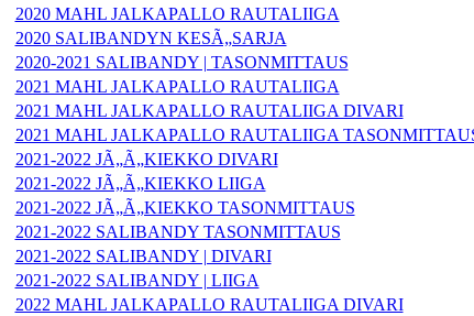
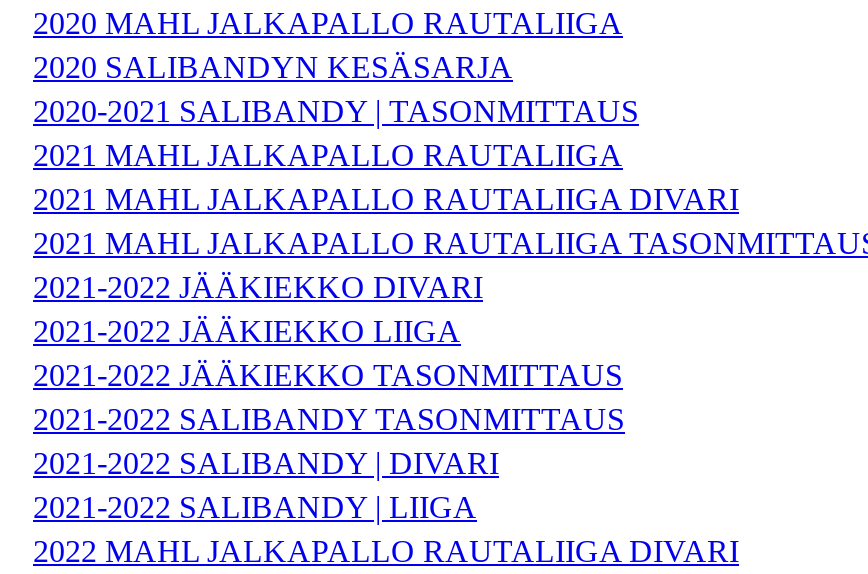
[15,28,286,47] 2020 SALIBANDYN KESÃ„SARJA -> [33,51,513,85] 2020 SALIBANDYN KESÄSARJA
[15,149,278,168] 2021-2022 JÃ„Ã„KIEKKO DIVARI -> [33,271,483,305] 2021-2022 JÄÄKIEKKO DIVARI
[15,174,266,192] 2021-2022 JÃ„Ã„KIEKKO LIIGA -> [33,315,461,349] 2021-2022 JÄÄKIEKKO LIIGA
[15,198,355,216] 2021-2022 JÃ„Ã„KIEKKO TASONMITTAUS -> [33,359,623,393] 2021-2022 JÄÄKIEKKO TASONMITTAUS

